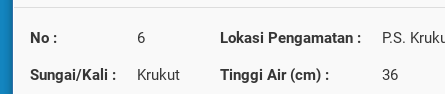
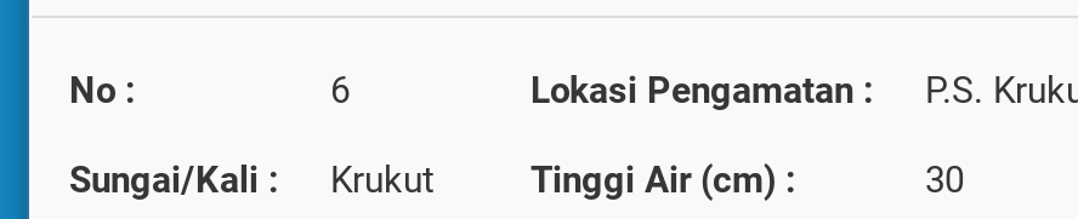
[382,66,398,84] 36 -> [925,159,964,202] 30

